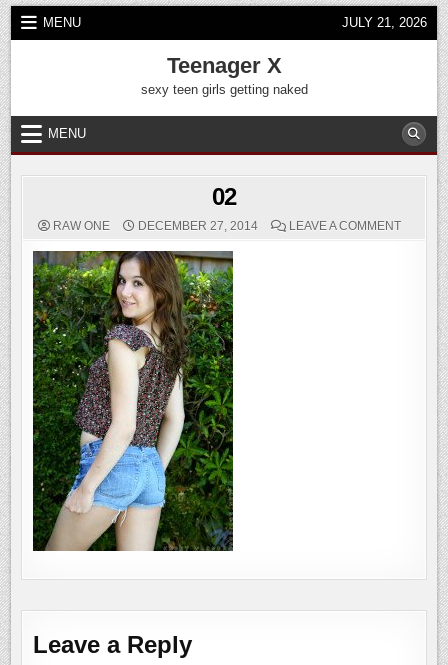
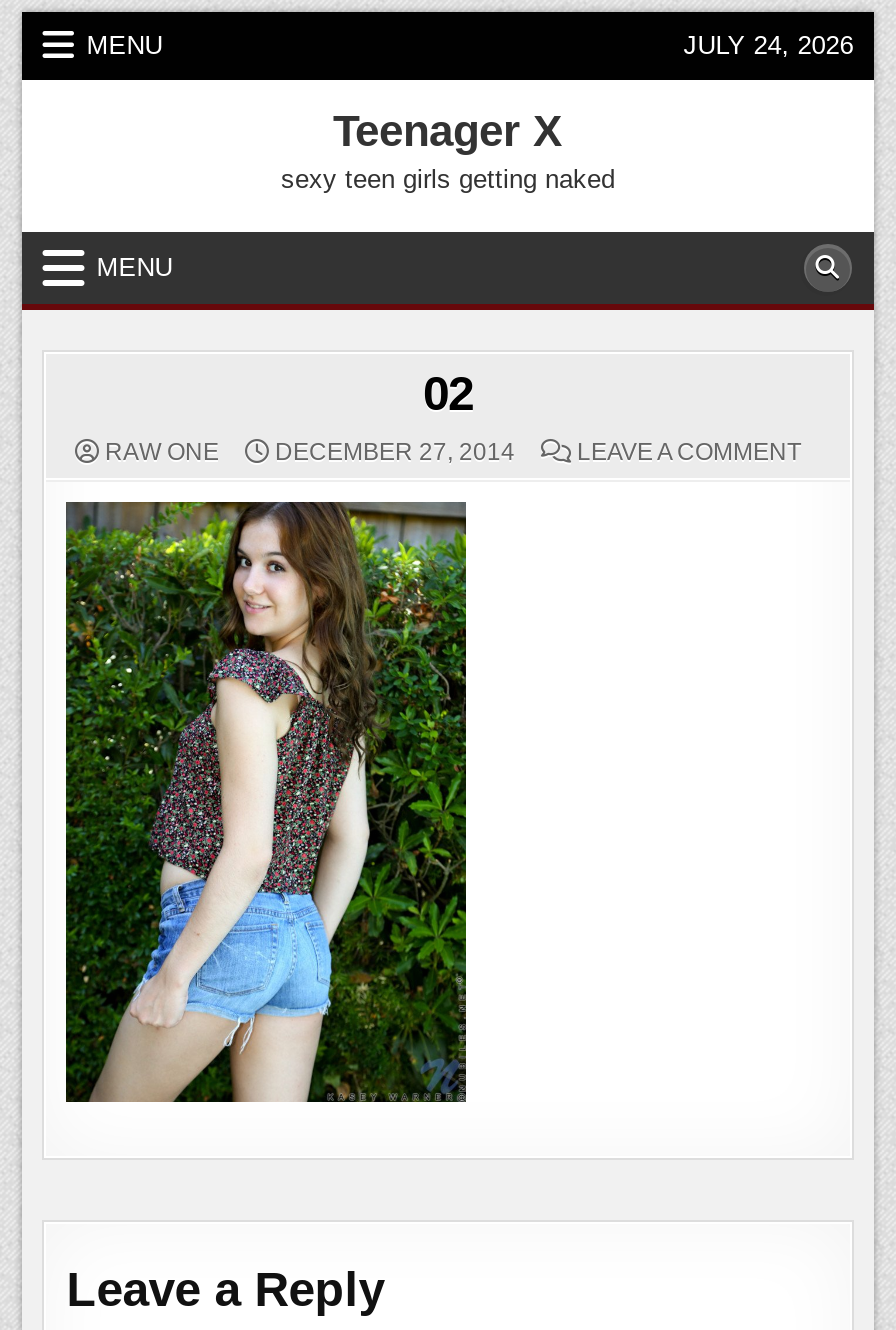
[342,15,427,30] JULY 21, 2026 -> [684,30,854,60] JULY 24, 2026

